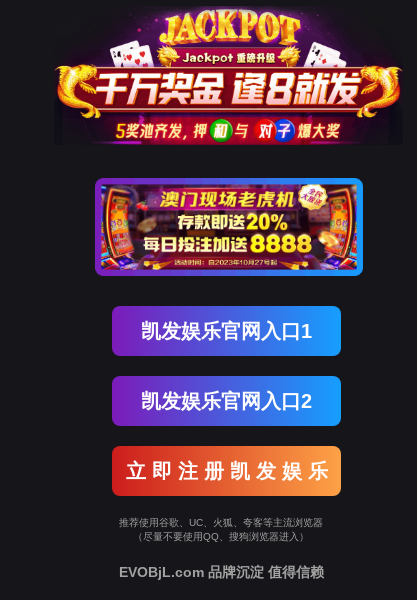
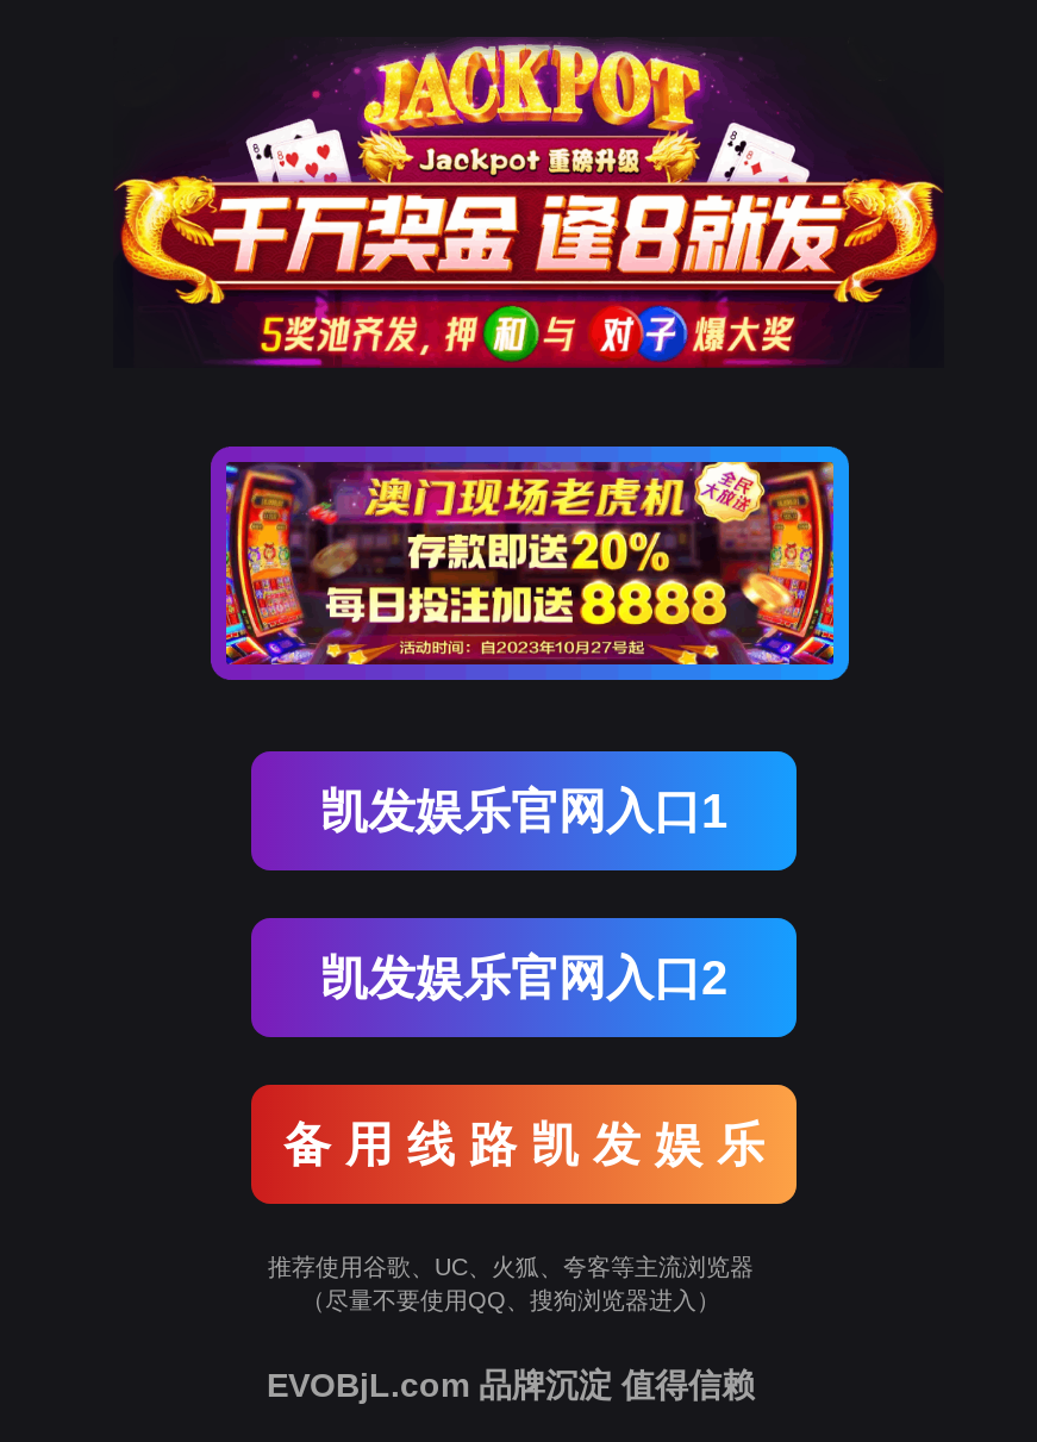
[125,460,327,482] 立 即 注 册 凯 发 娱 乐 -> [283,1118,764,1170] 备 用 线 路 凯 发 娱 乐

